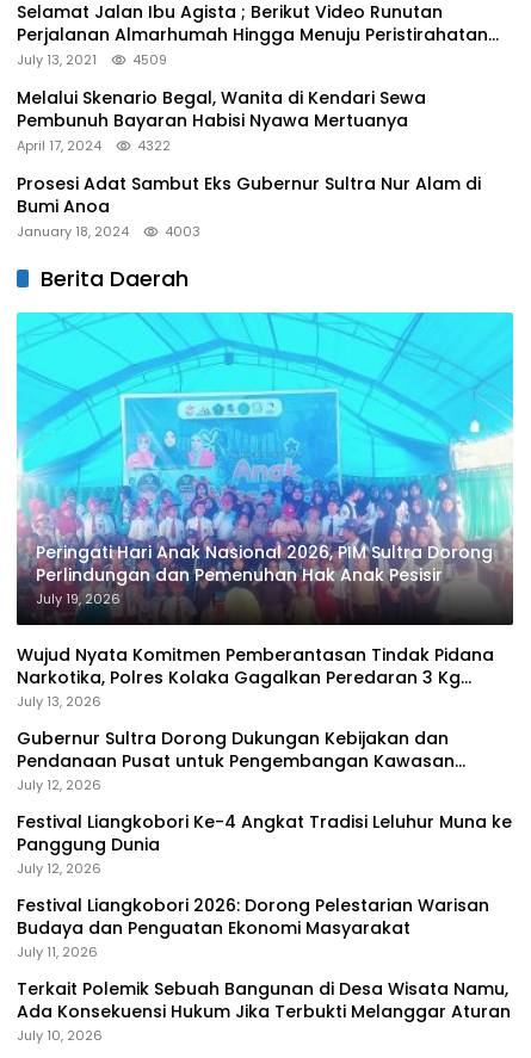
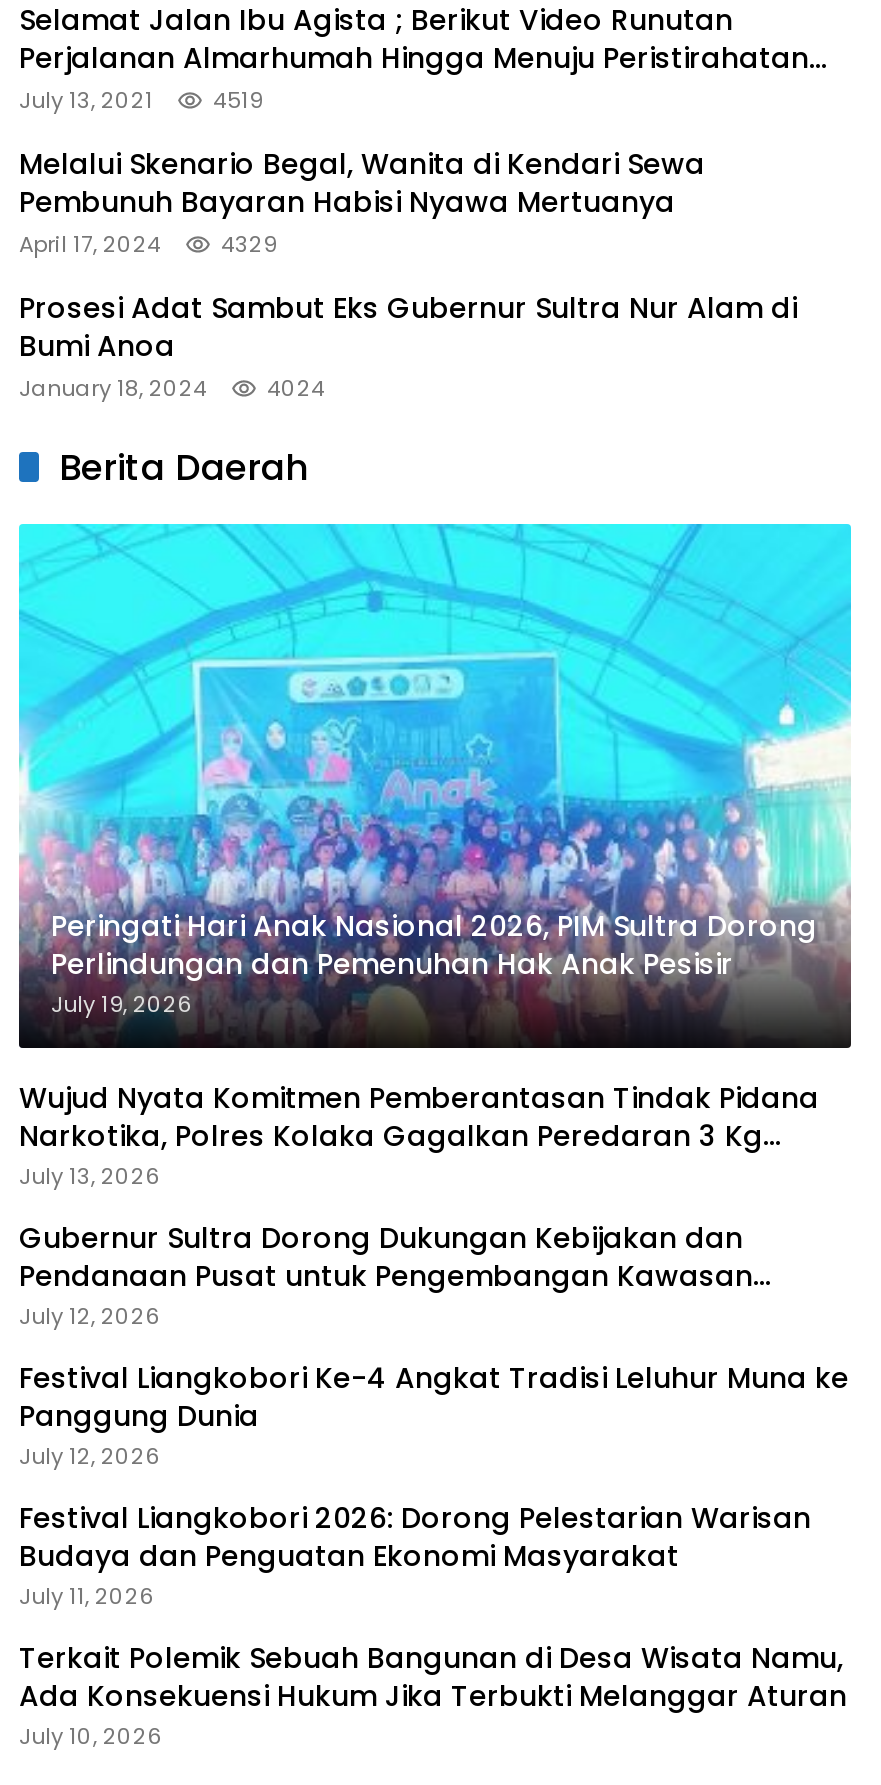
[132,50,167,69] 4509 -> [213,84,263,116] 4519
[17,136,171,155] April 17, 2024 4322 -> [19,228,277,260] April 17, 2024 4329
[17,222,200,241] January 18, 2024 4003 -> [19,372,325,404] January 18, 2024 4024

